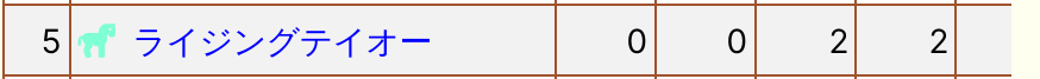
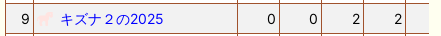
[41,20,433,60] 5 | ライジングテイオー -> [21,10,164,27] 9 | キズナ２の2025

